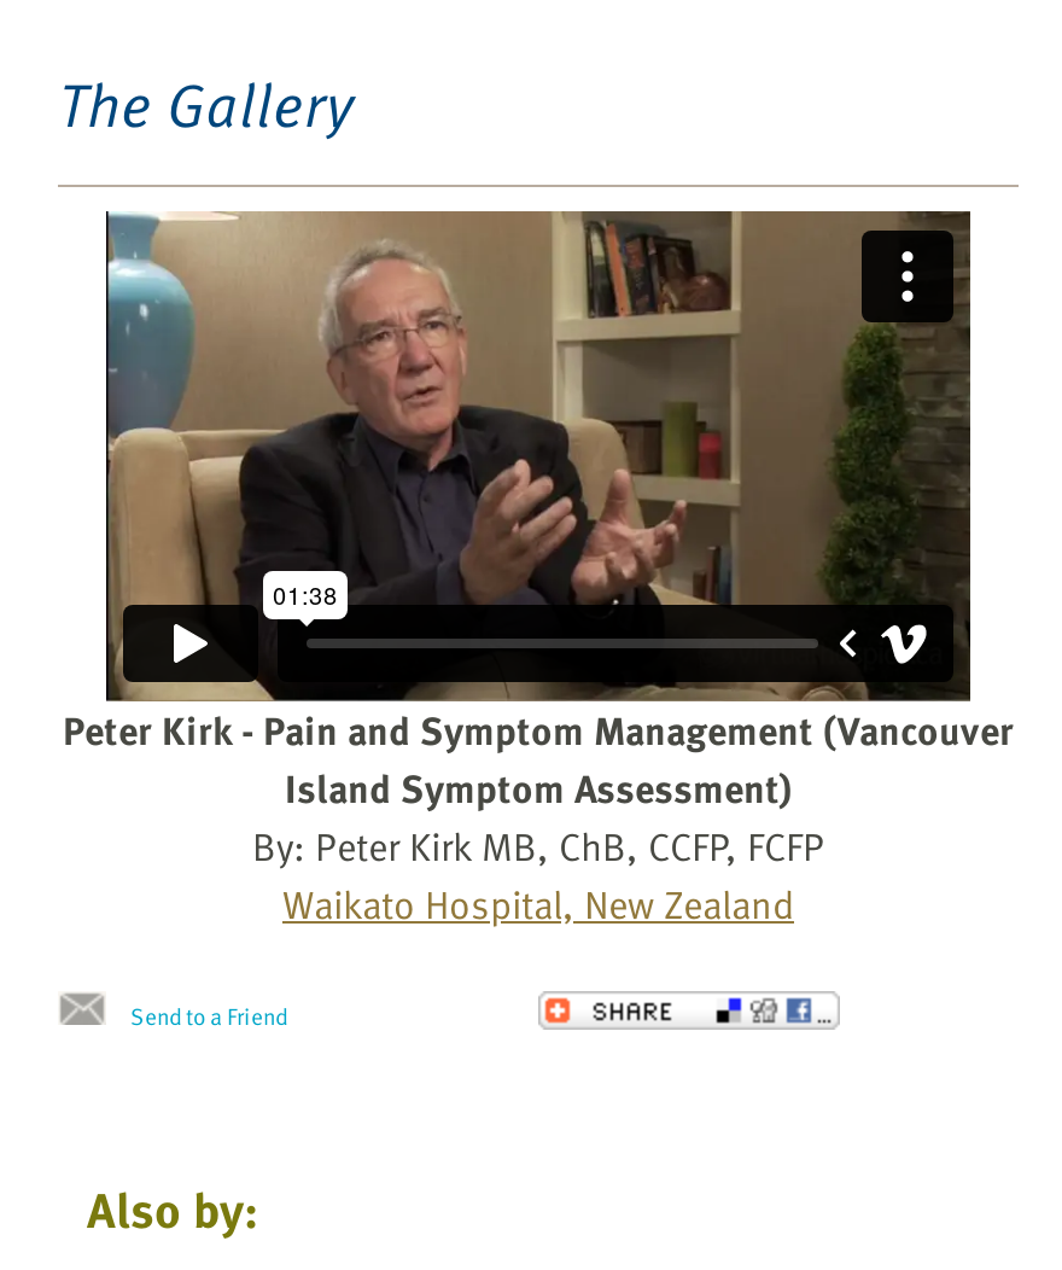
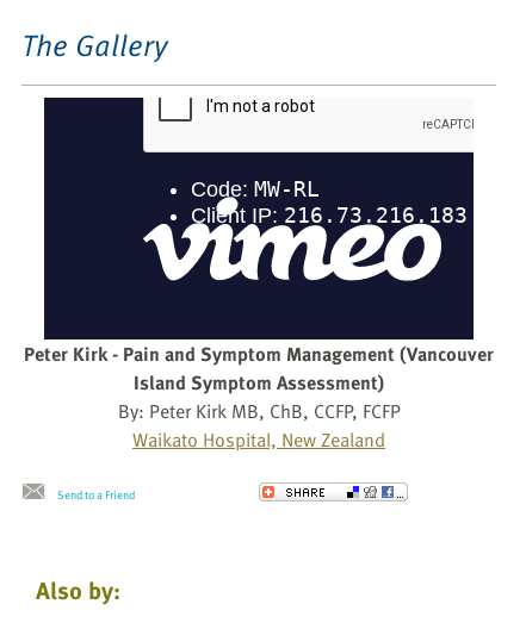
[106,209,973,697] [image] -> [44,96,474,337] [image]

